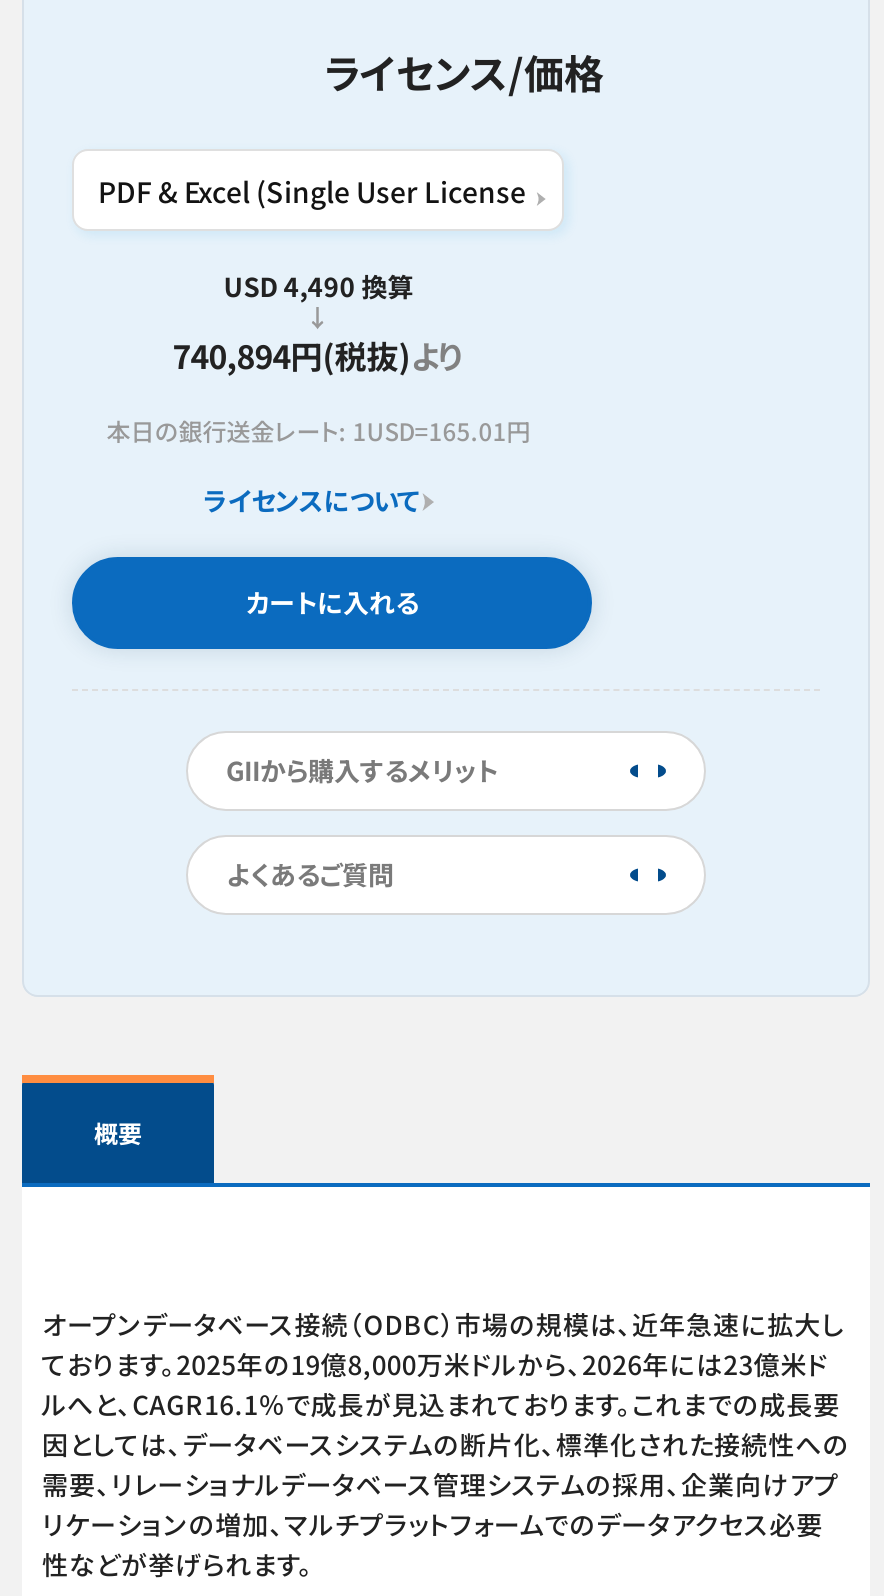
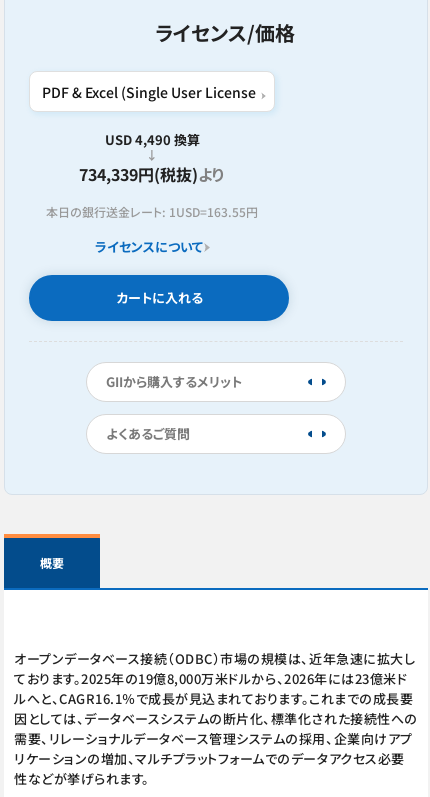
[172,331,464,379] 740,894円(税抜)より -> [79,162,225,186] 734,339円(税抜)より
[106,413,530,447] 本日の銀行送金レート: 1USD=165.01円 -> [46,203,258,220] 本日の銀行送金レート: 1USD=163.55円

